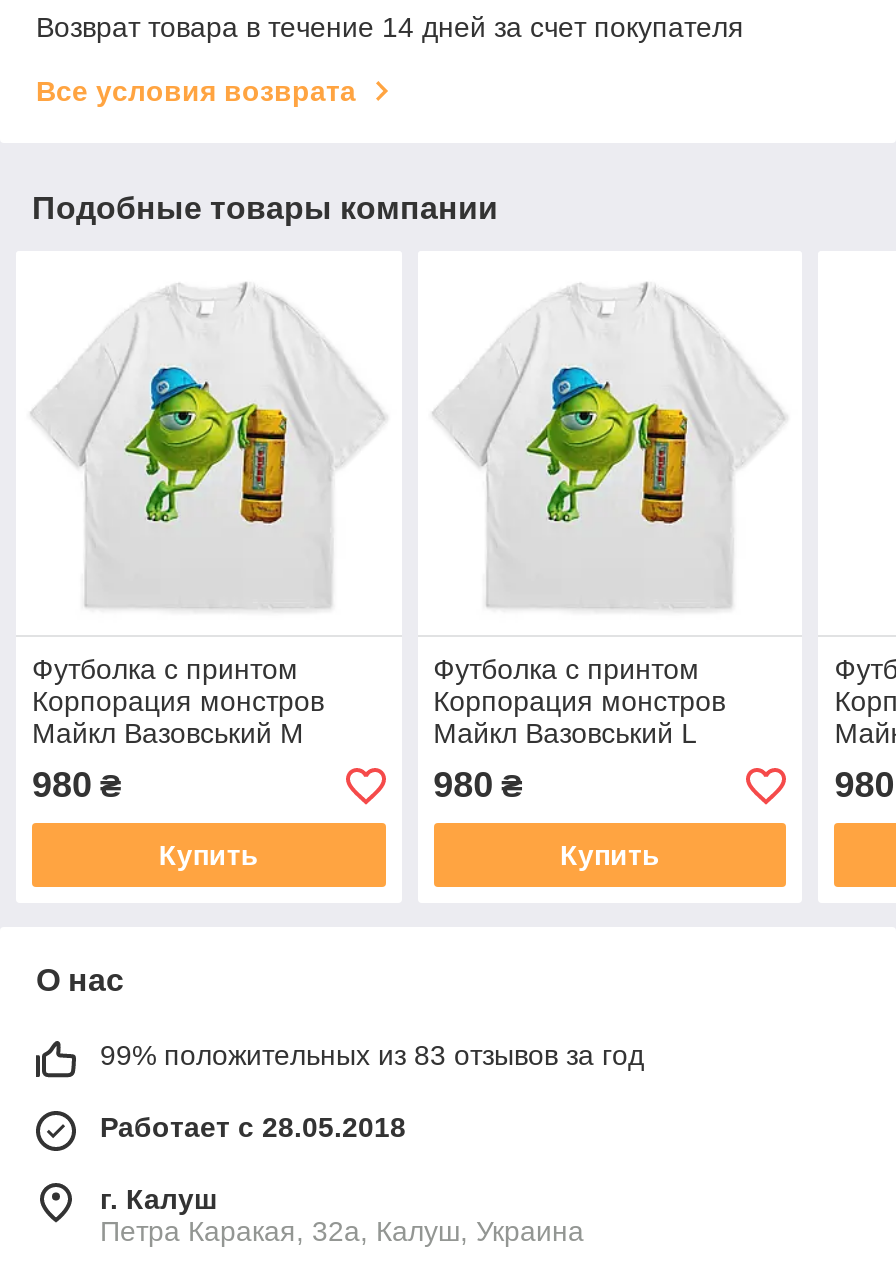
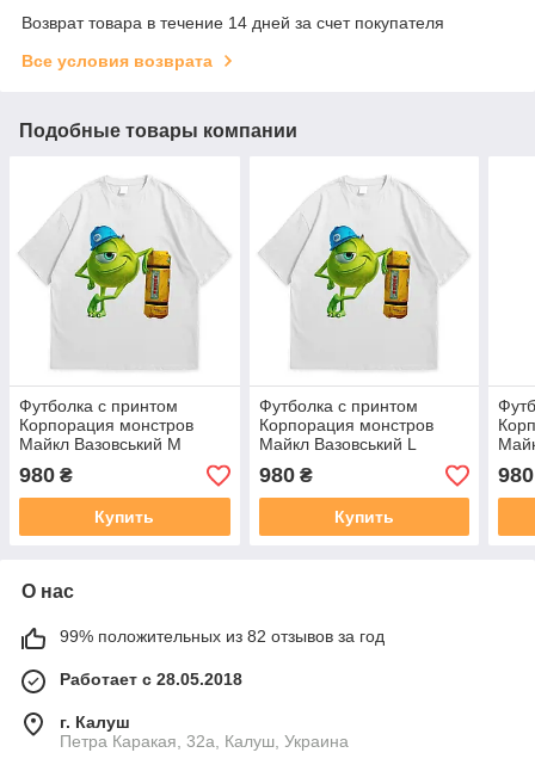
[100,1039,644,1071] 99% положительных из 83 отзывов за год -> [60,627,385,646] 99% положительных из 82 отзывов за год

